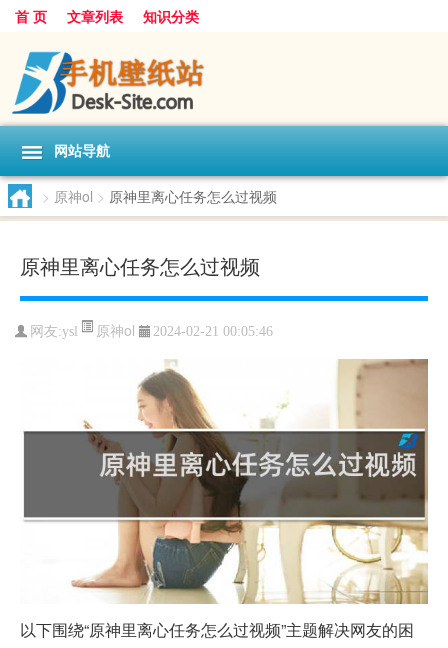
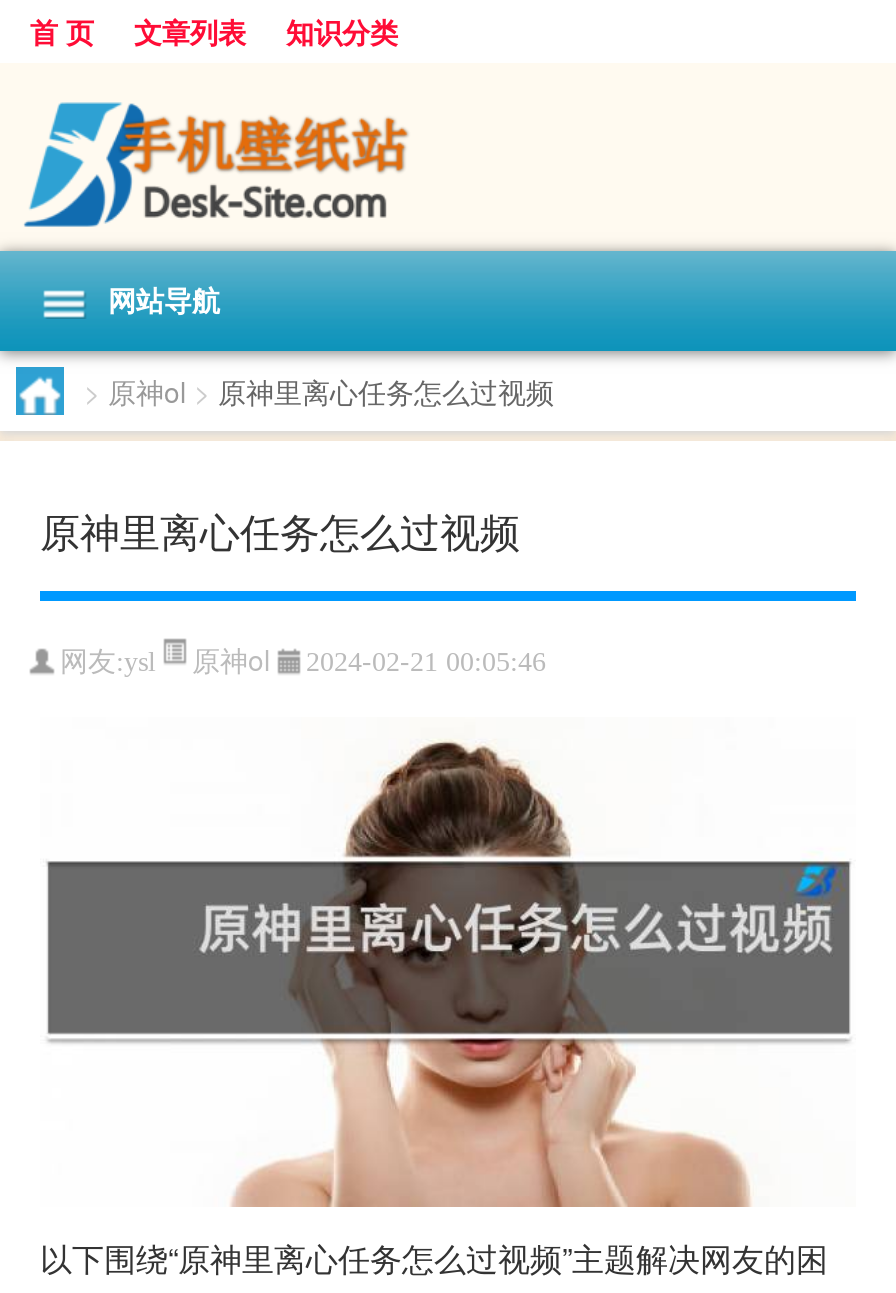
[71,358,429,605] [image] -> [144,717,856,1209] [image]

